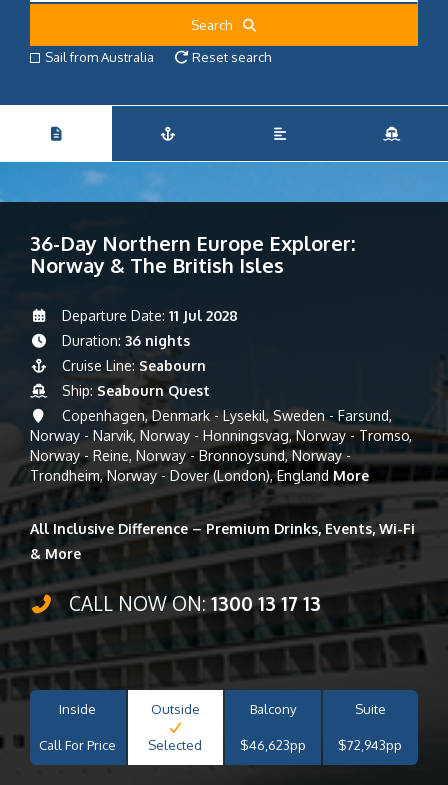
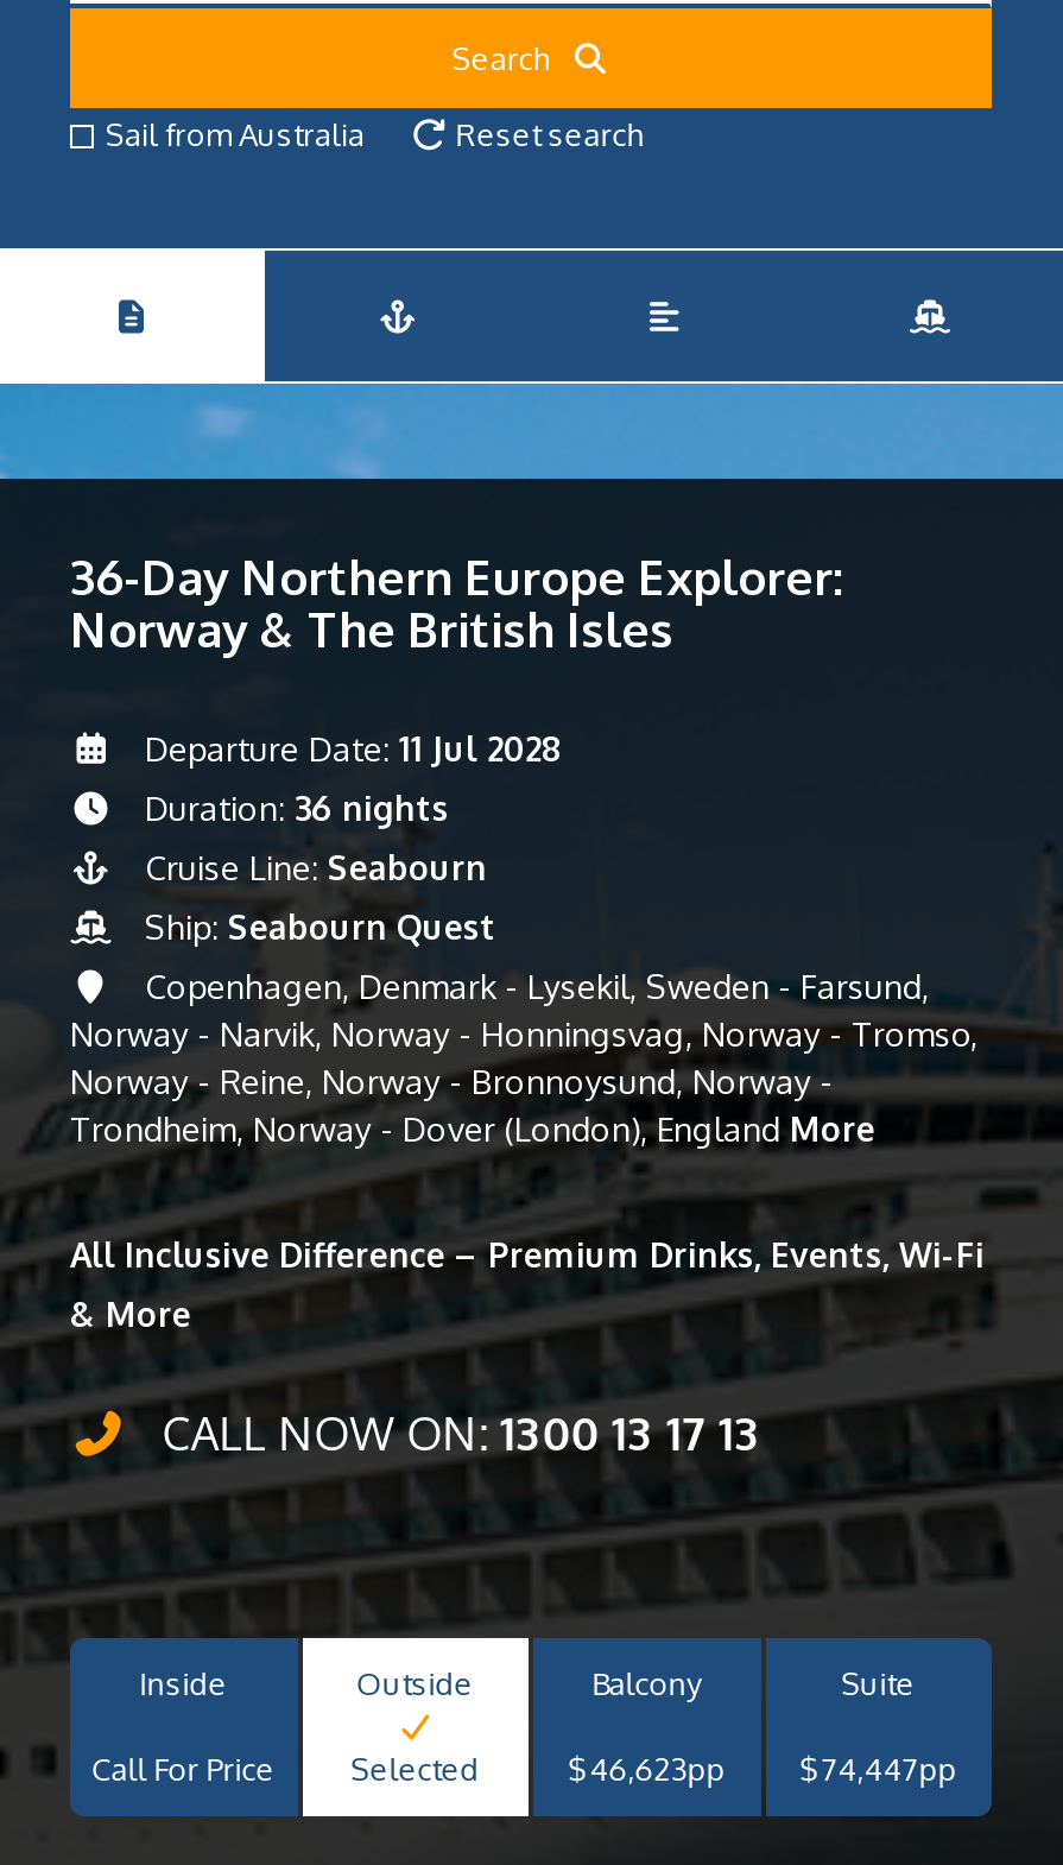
[338,737,402,753] $72,943pp -> [800,1750,957,1788] $74,447pp

